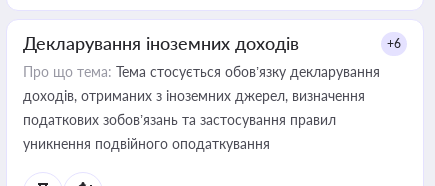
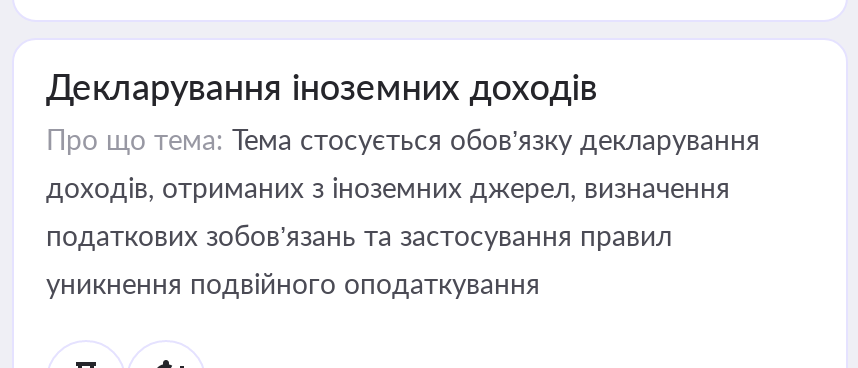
[387,36,401,51] +6 -> none

